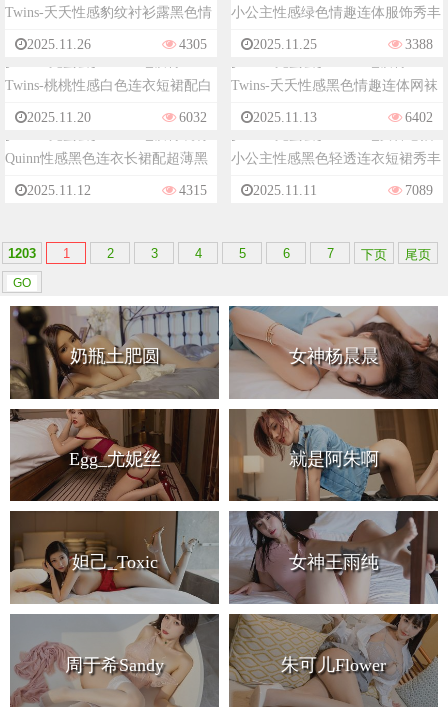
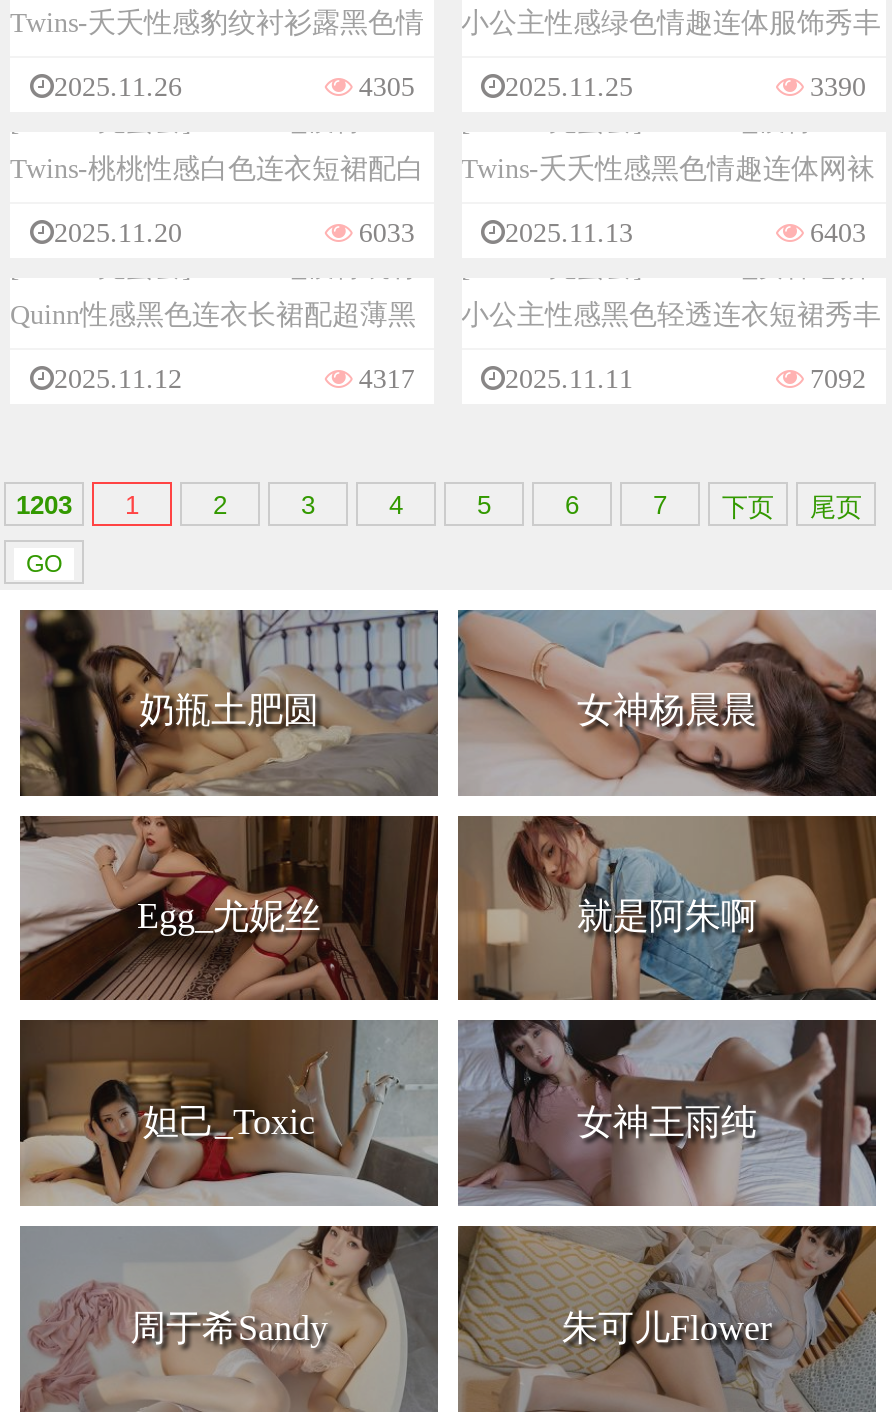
[405,37,433,52] 3388 -> [810,72,866,102] 3390
[179,110,207,125] 6032 -> [359,218,415,248] 6033
[405,110,433,125] 6402 -> [810,218,866,248] 6403
[179,183,207,198] 4315 -> [359,363,415,393] 4317
[405,183,433,198] 7089 -> [810,363,866,393] 7092

